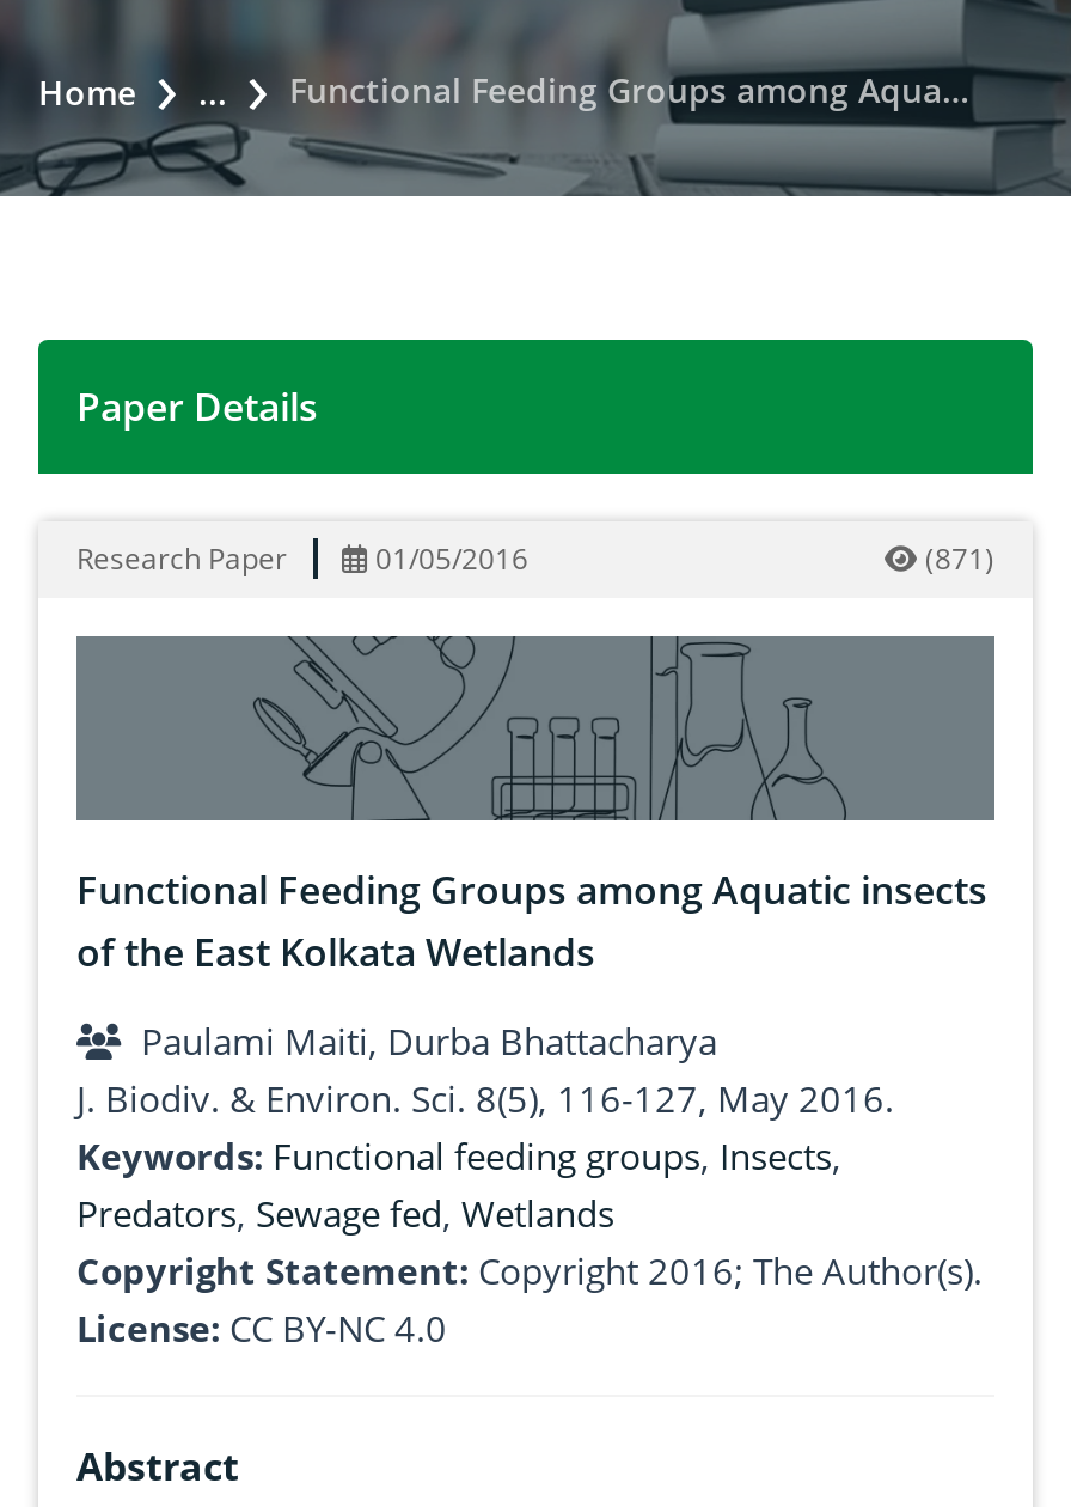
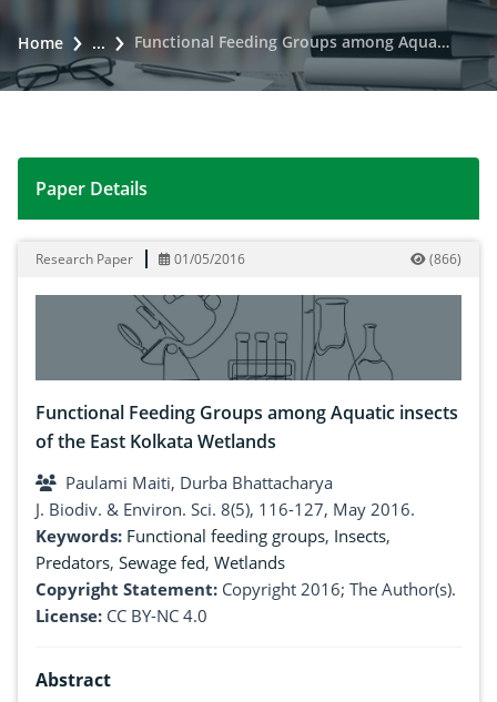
[925,538,994,579] (871) -> [429,250,461,268] (866)

